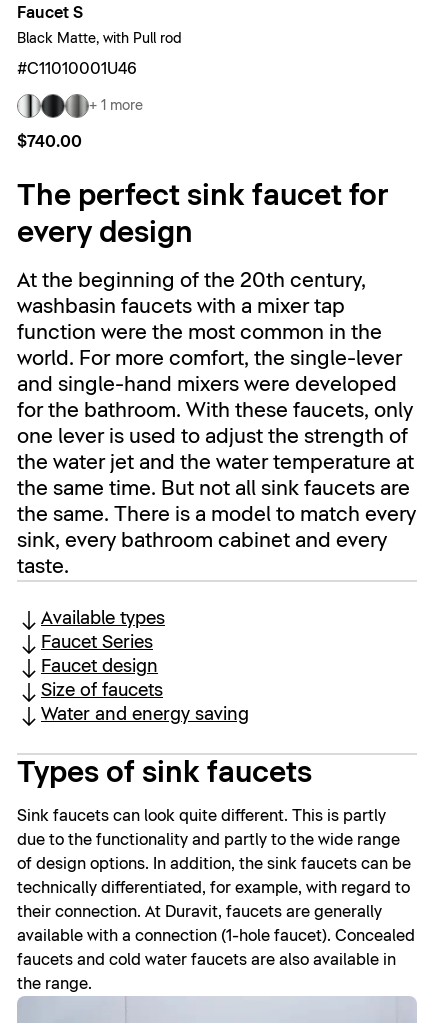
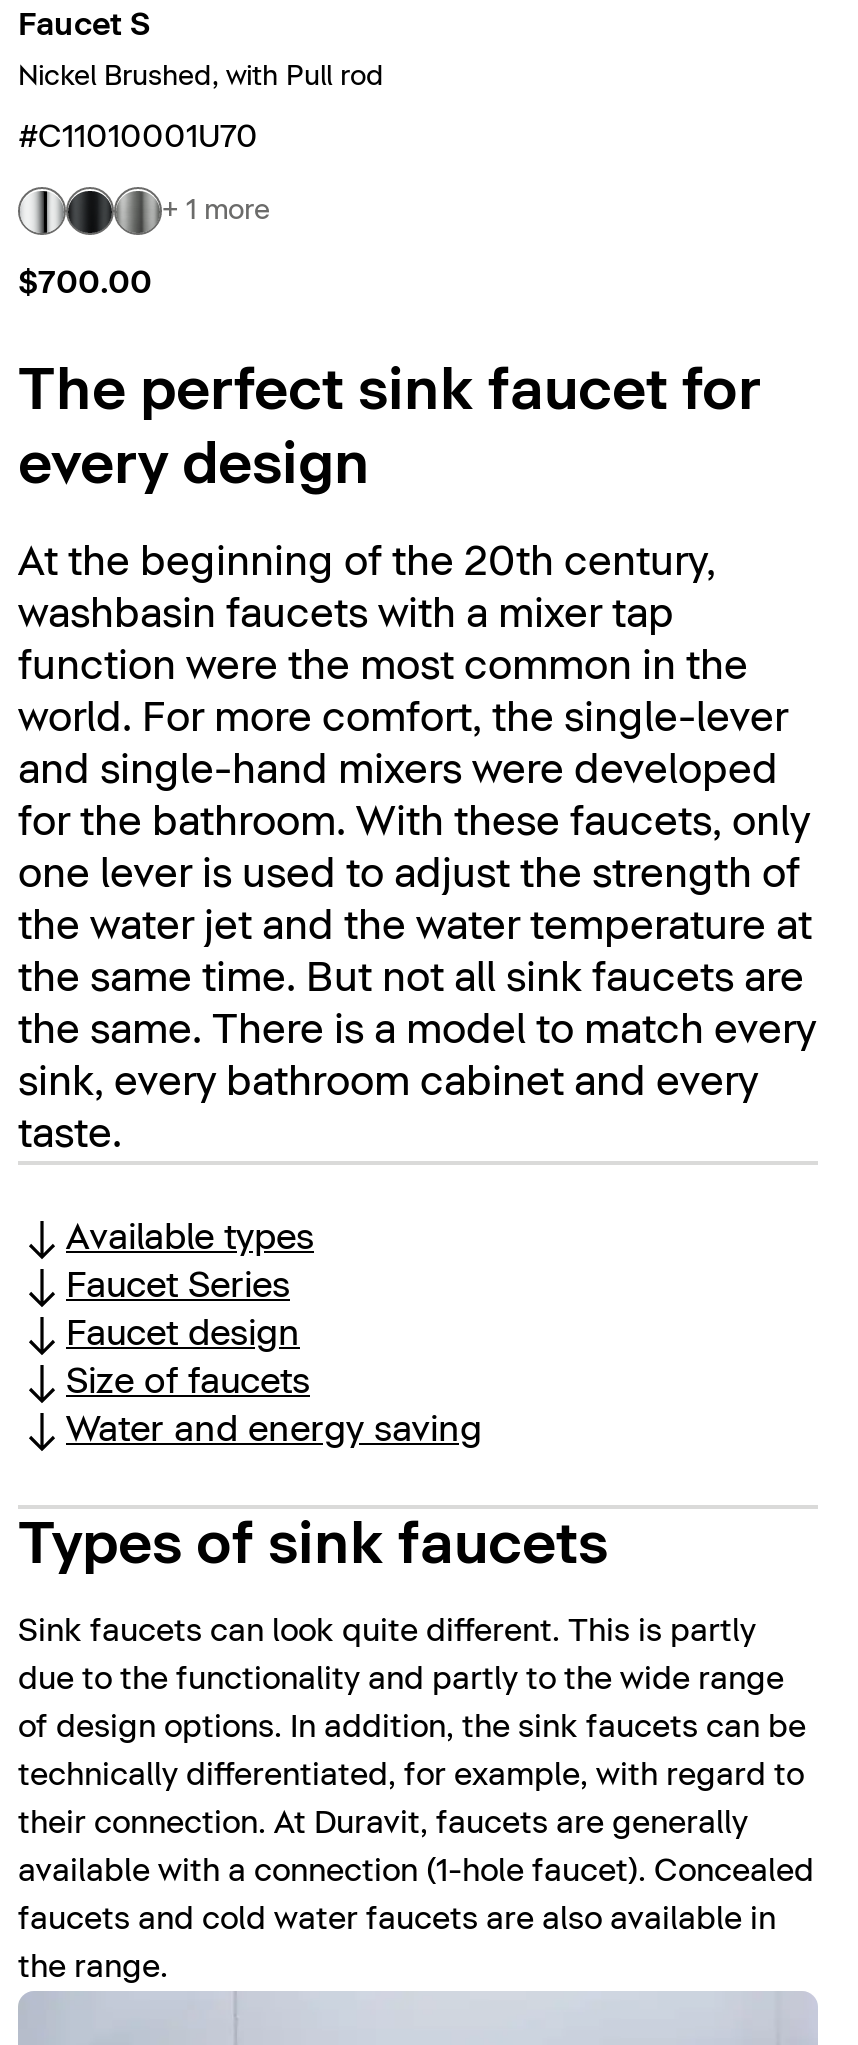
[17,32,182,46] Black Matte, with Pull rod -> [18,63,384,91] Nickel Brushed, with Pull rod
[17,61,137,77] #C11010001U46 -> [18,121,258,153] #C11010001U70
[17,134,82,150] $740.00 -> [18,267,152,299] $700.00

